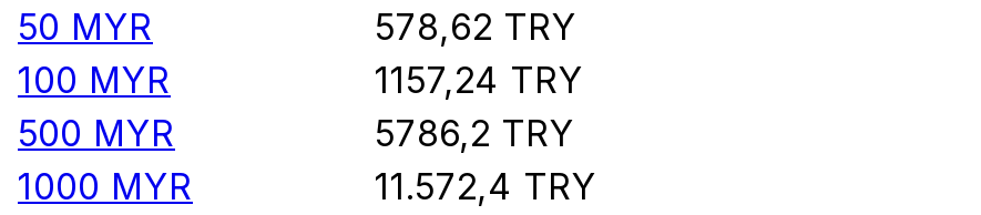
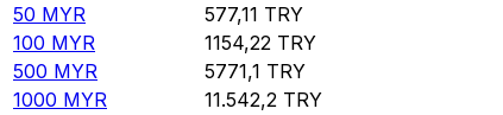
[375,5,576,49] 578,62 TRY -> [205,3,303,26] 577,11 TRY
[375,58,583,103] 1157,24 TRY -> [205,31,316,55] 1154,22 TRY
[375,111,574,156] 5786,2 TRY -> [205,60,306,83] 5771,1 TRY
[375,165,596,209] 11.572,4 TRY -> [205,88,322,112] 11.542,2 TRY

